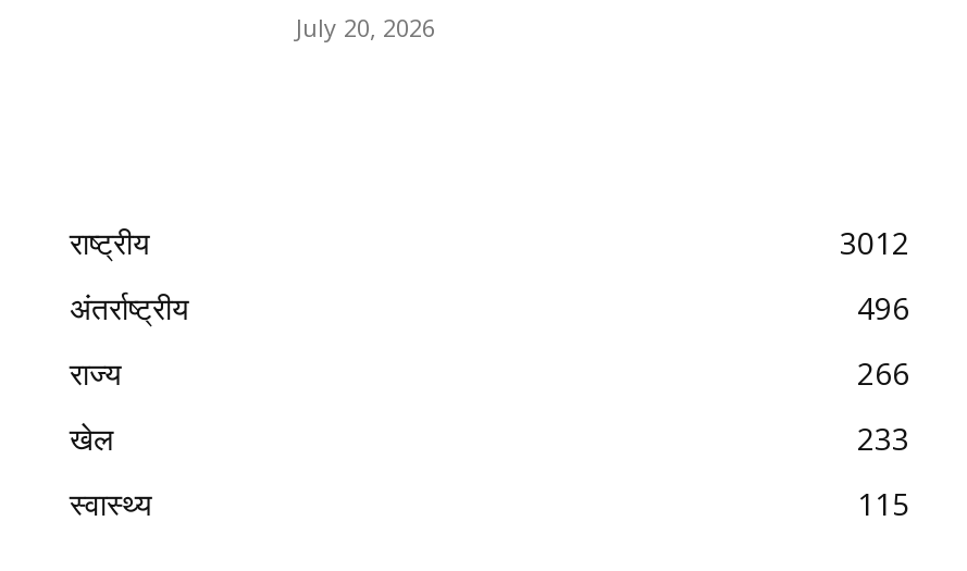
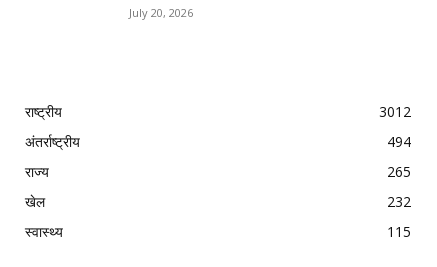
[857,286,909,328] 496 -> [387,132,411,151] 494
[857,352,909,393] 266 -> [387,162,411,181] 265
[857,417,909,458] 233 -> [387,192,411,211] 232

